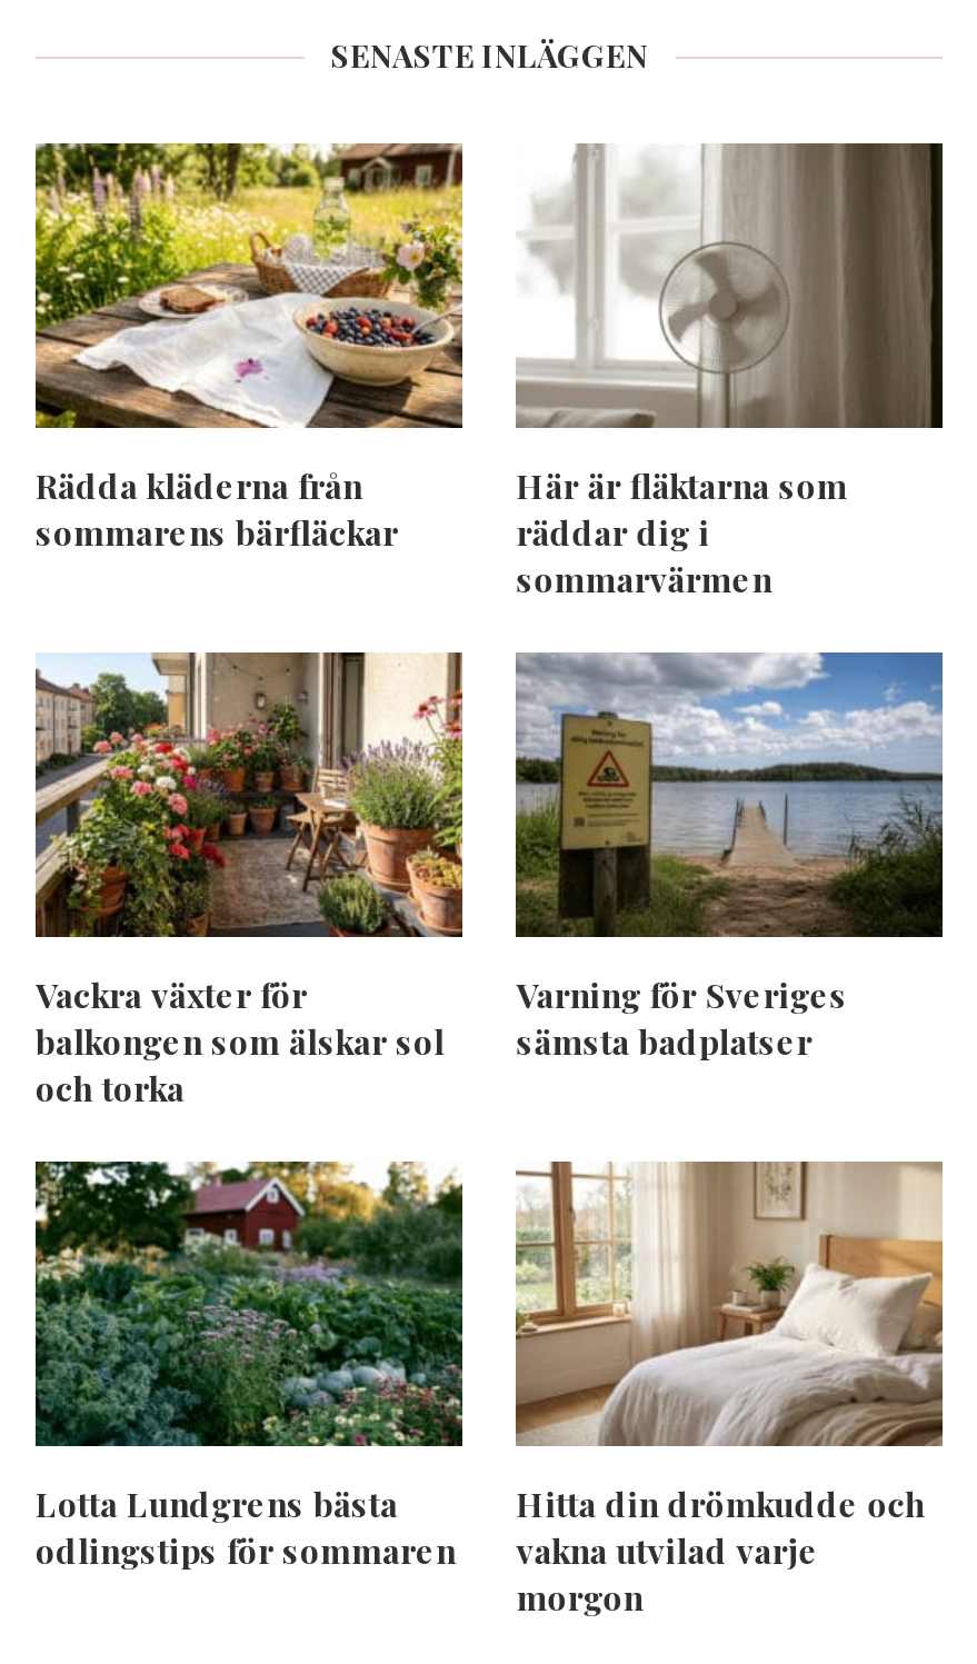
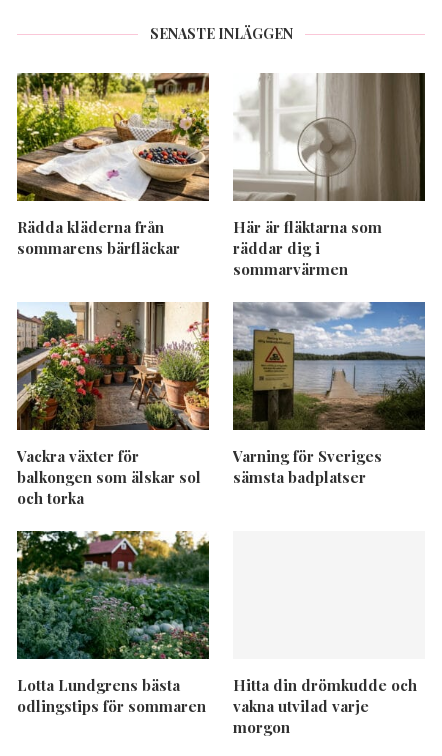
[514,1159,945,1448] [image] -> none

